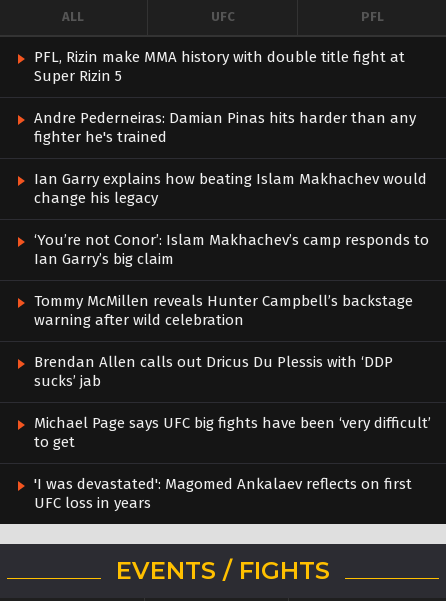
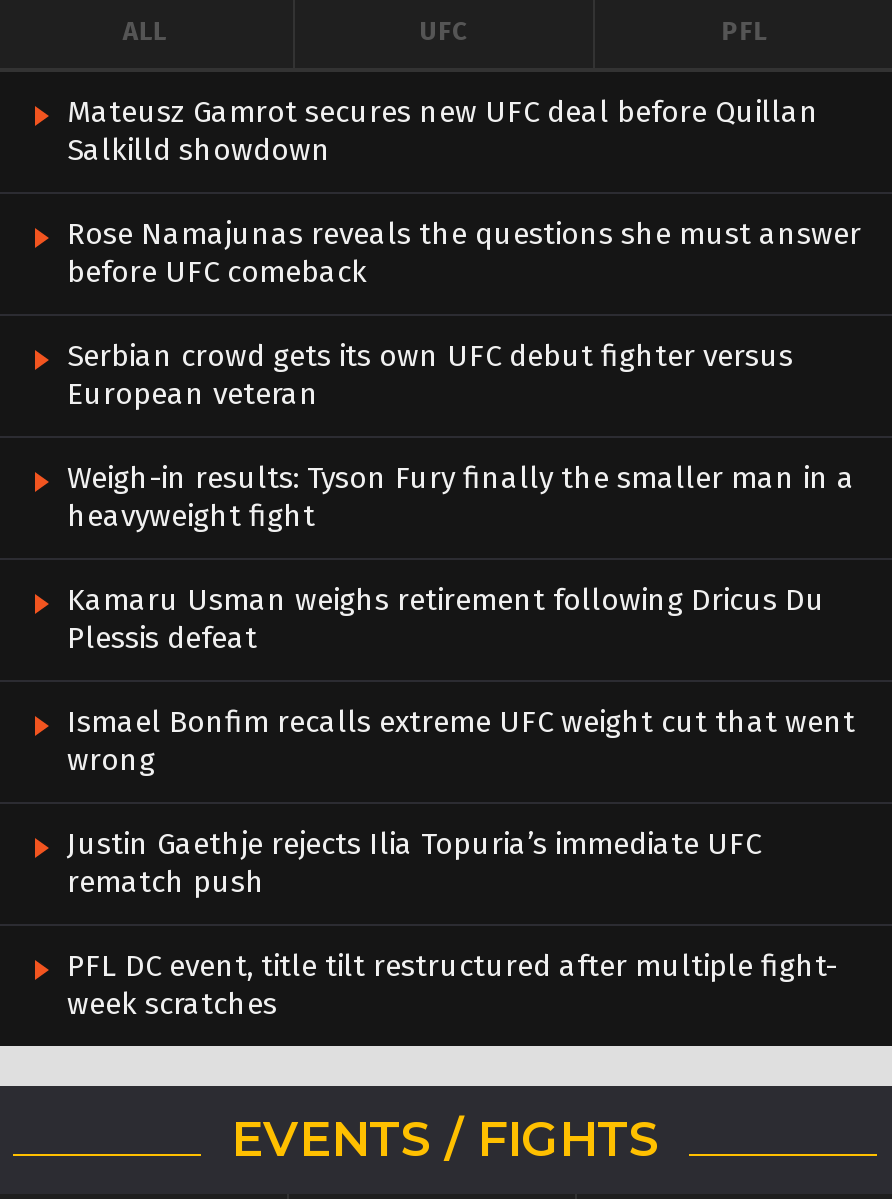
[34,48,405,85] PFL, Rizin make MMA history with double title fight at | Super Rizin 5 -> [67,93,819,167] Mateusz Gamrot secures new UFC deal before Quillan | Salkilld showdown
[34,109,416,146] Andre Pederneiras: Damian Pinas hits harder than any | fighter he's trained -> [67,215,861,289] Rose Namajunas reveals the questions she must answer | before UFC comeback
[34,170,427,207] Ian Garry explains how beating Islam Makhachev would | change his legacy -> [67,337,793,411] Serbian crowd gets its own UFC debut fighter versus | European veteran
[34,231,429,268] ‘You’re not Conor’: Islam Makhachev’s camp responds to | Ian Garry’s big claim -> [67,459,855,533] Weigh-in results: Tyson Fury finally the smaller man in a | heavyweight fight
[34,292,413,329] Tommy McMillen reveals Hunter Campbell’s backstage | warning after wild celebration -> [67,581,825,655] Kamaru Usman weighs retirement following Dricus Du | Plessis defeat
[34,353,393,390] Brendan Allen calls out Dricus Du Plessis with ‘DDP | sucks’ jab -> [67,703,855,777] Ismael Bonfim recalls extreme UFC weight cut that went | wrong
[34,414,431,451] Michael Page says UFC big fights have been ‘very difficult’ | to get -> [67,825,761,899] Justin Gaethje rejects Ilia Topuria’s immediate UFC | rematch push
[34,475,412,512] 'I was devastated': Magomed Ankalaev reflects on first | UFC loss in years -> [67,947,837,1021] PFL DC event, title tilt restructured after multiple fight- | week scratches

